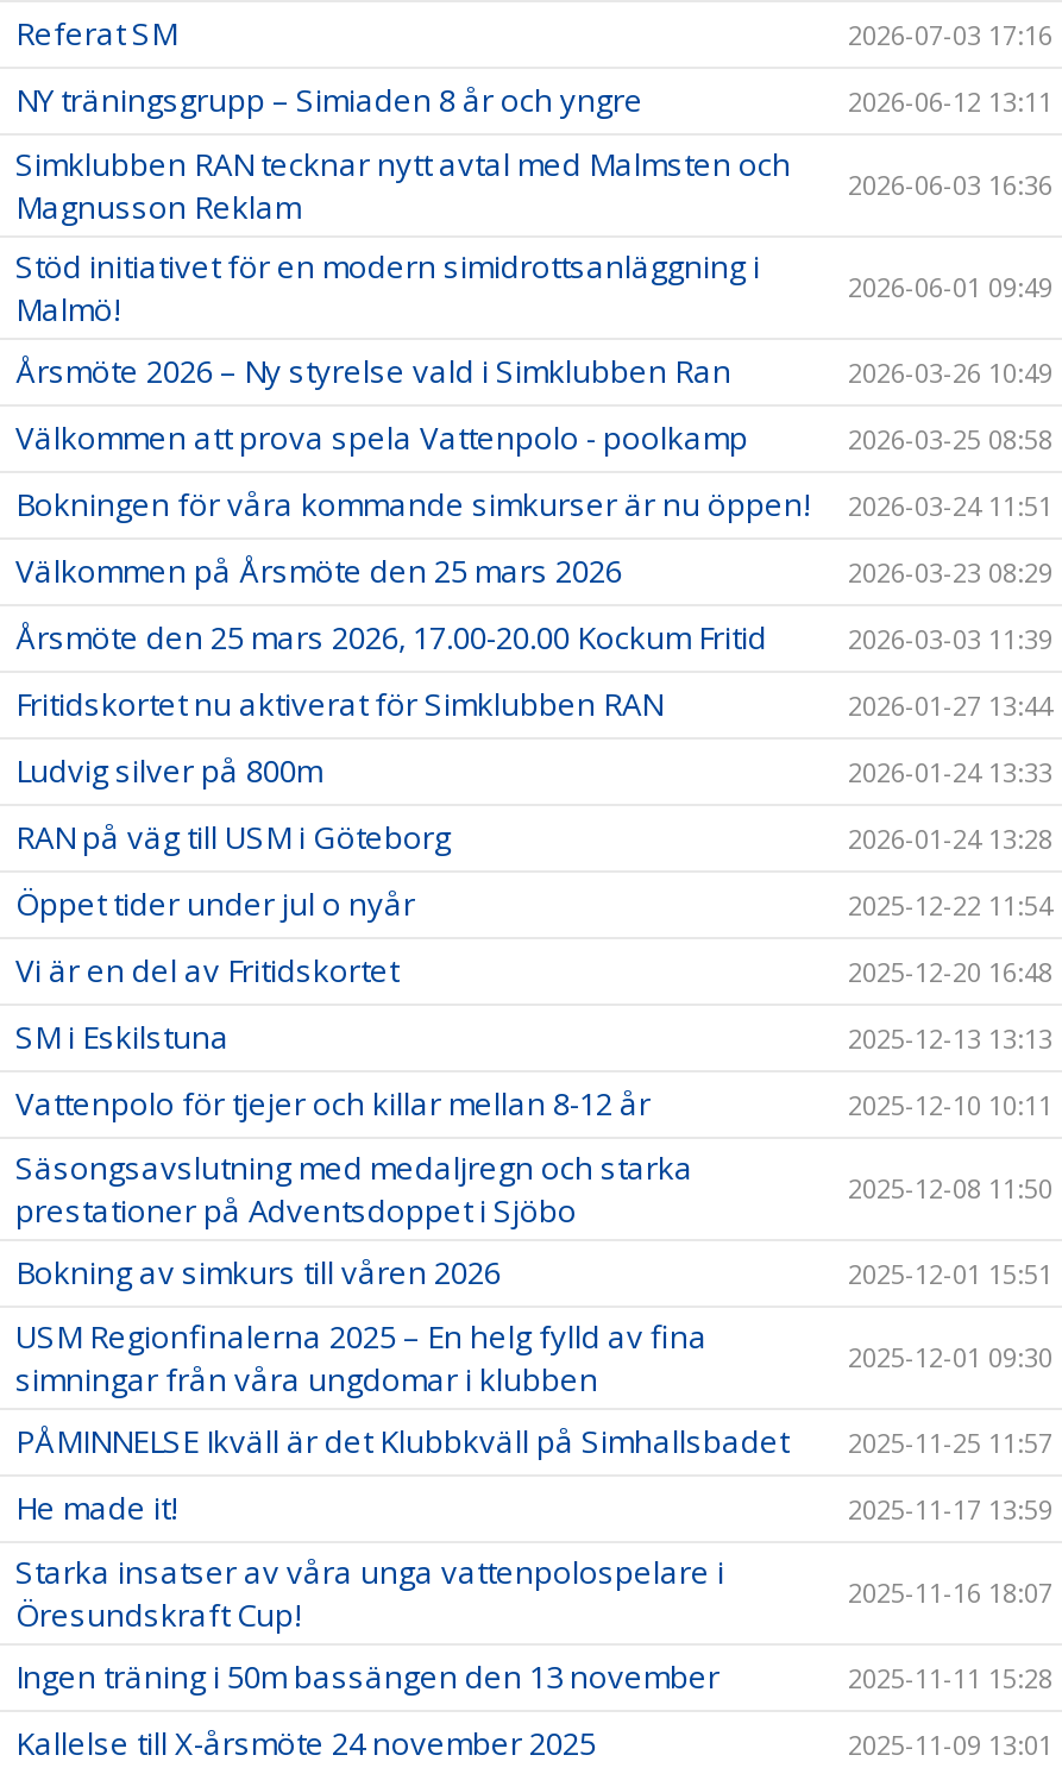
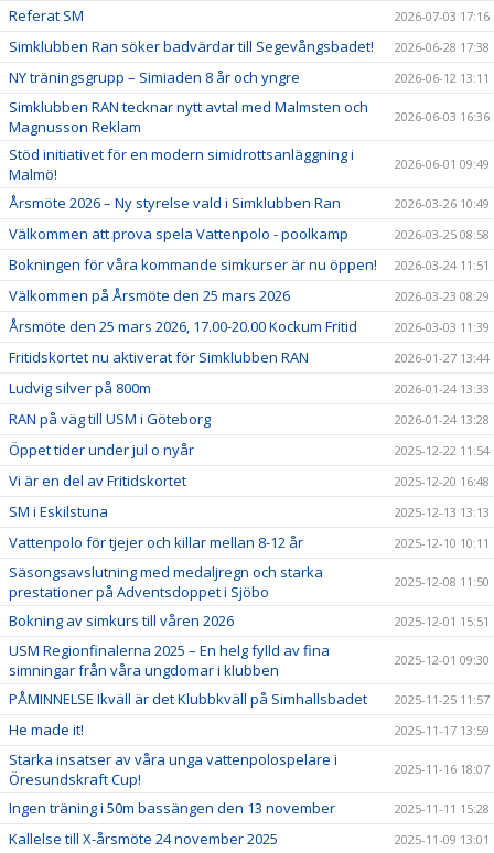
none -> [9,36,490,56] Simklubben Ran söker badvärdar till Segevångsbadet! | 2026-06-28 17:38

